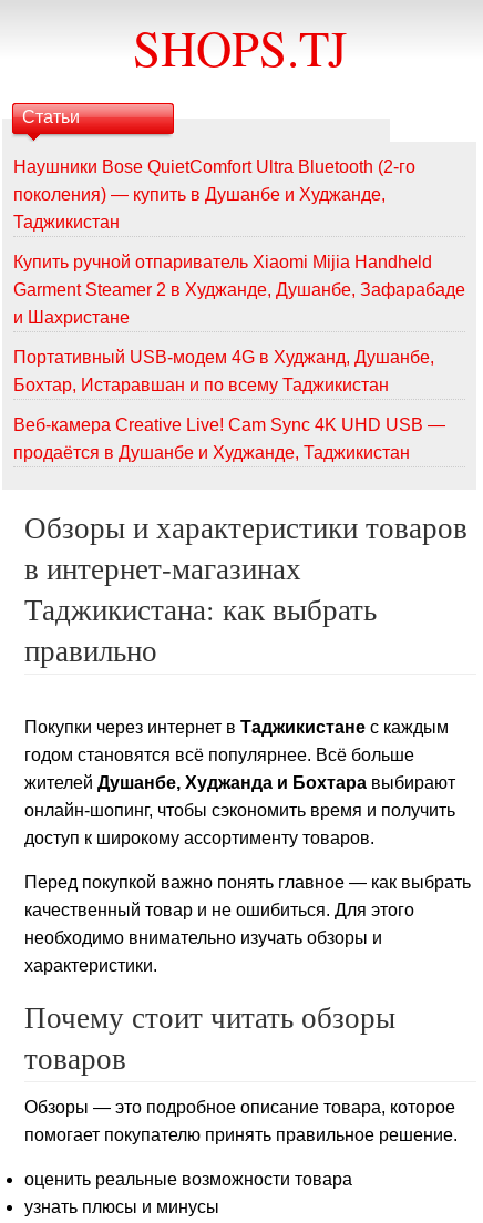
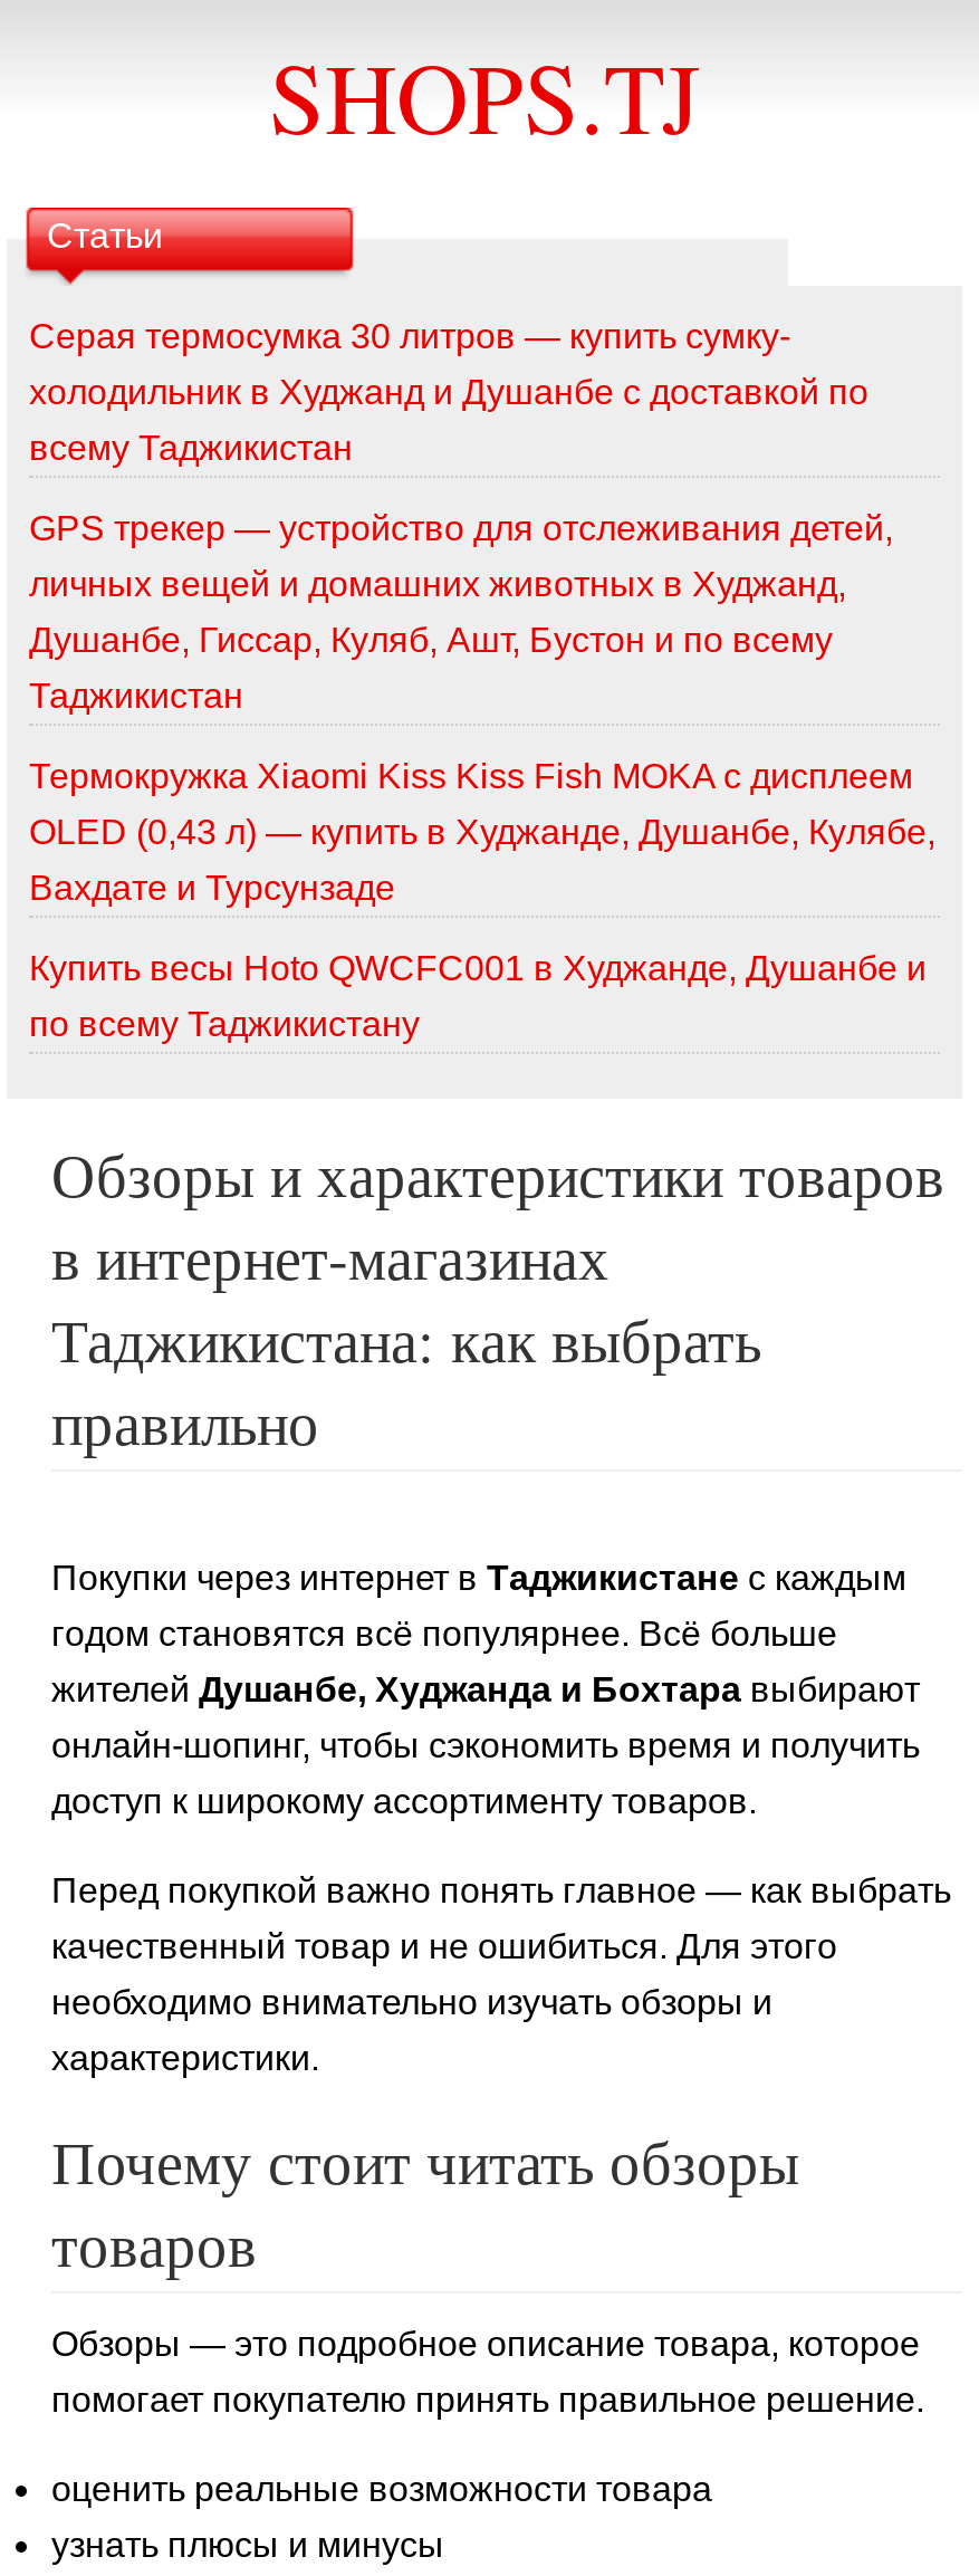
[13,157,415,204] Наушники Bose QuietComfort Ultra Bluetooth (2-го | поколения) — купить в Душанбе и Худжанде, -> [29,317,893,659] Серая термосумка 30 литров — купить сумку- | холодильник в Худжанд и Душанбе с доставкой по | всему Таджикистан | GPS трекер — устройство для отслеживания детей, | личных вещей и домашних животных в Худжанд, | Душанбе, Гиссар, Куляб, Ашт, Бустон и по всему
moved [13,213,120,232] -> [29,677,243,715]: Таджикистан
[13,253,465,462] Купить ручной отпариватель Xiaomi Mijia Handheld | Garment Steamer 2 в Худжанде, Душанбе, Зафарабаде | и Шахристане | Портативный USB-модем 4G в Худжанд, Душанбе, | Бохтар, Истаравшан и по всему Таджикистан | Веб-камера Creative Live! Cam Sync 4K UHD USB — | продаётся в Душанбе и Худжанде, Таджикистан -> [29,757,935,1043] Термокружка Xiaomi Kiss Kiss Fish MOKA с дисплеем | OLED (0,43 л) — купить в Худжанде, Душанбе, Кулябе, | Вахдате и Турсунзаде | Купить весы Hoto QWCFC001 в Худжанде, Душанбе и | по всему Таджикистану

